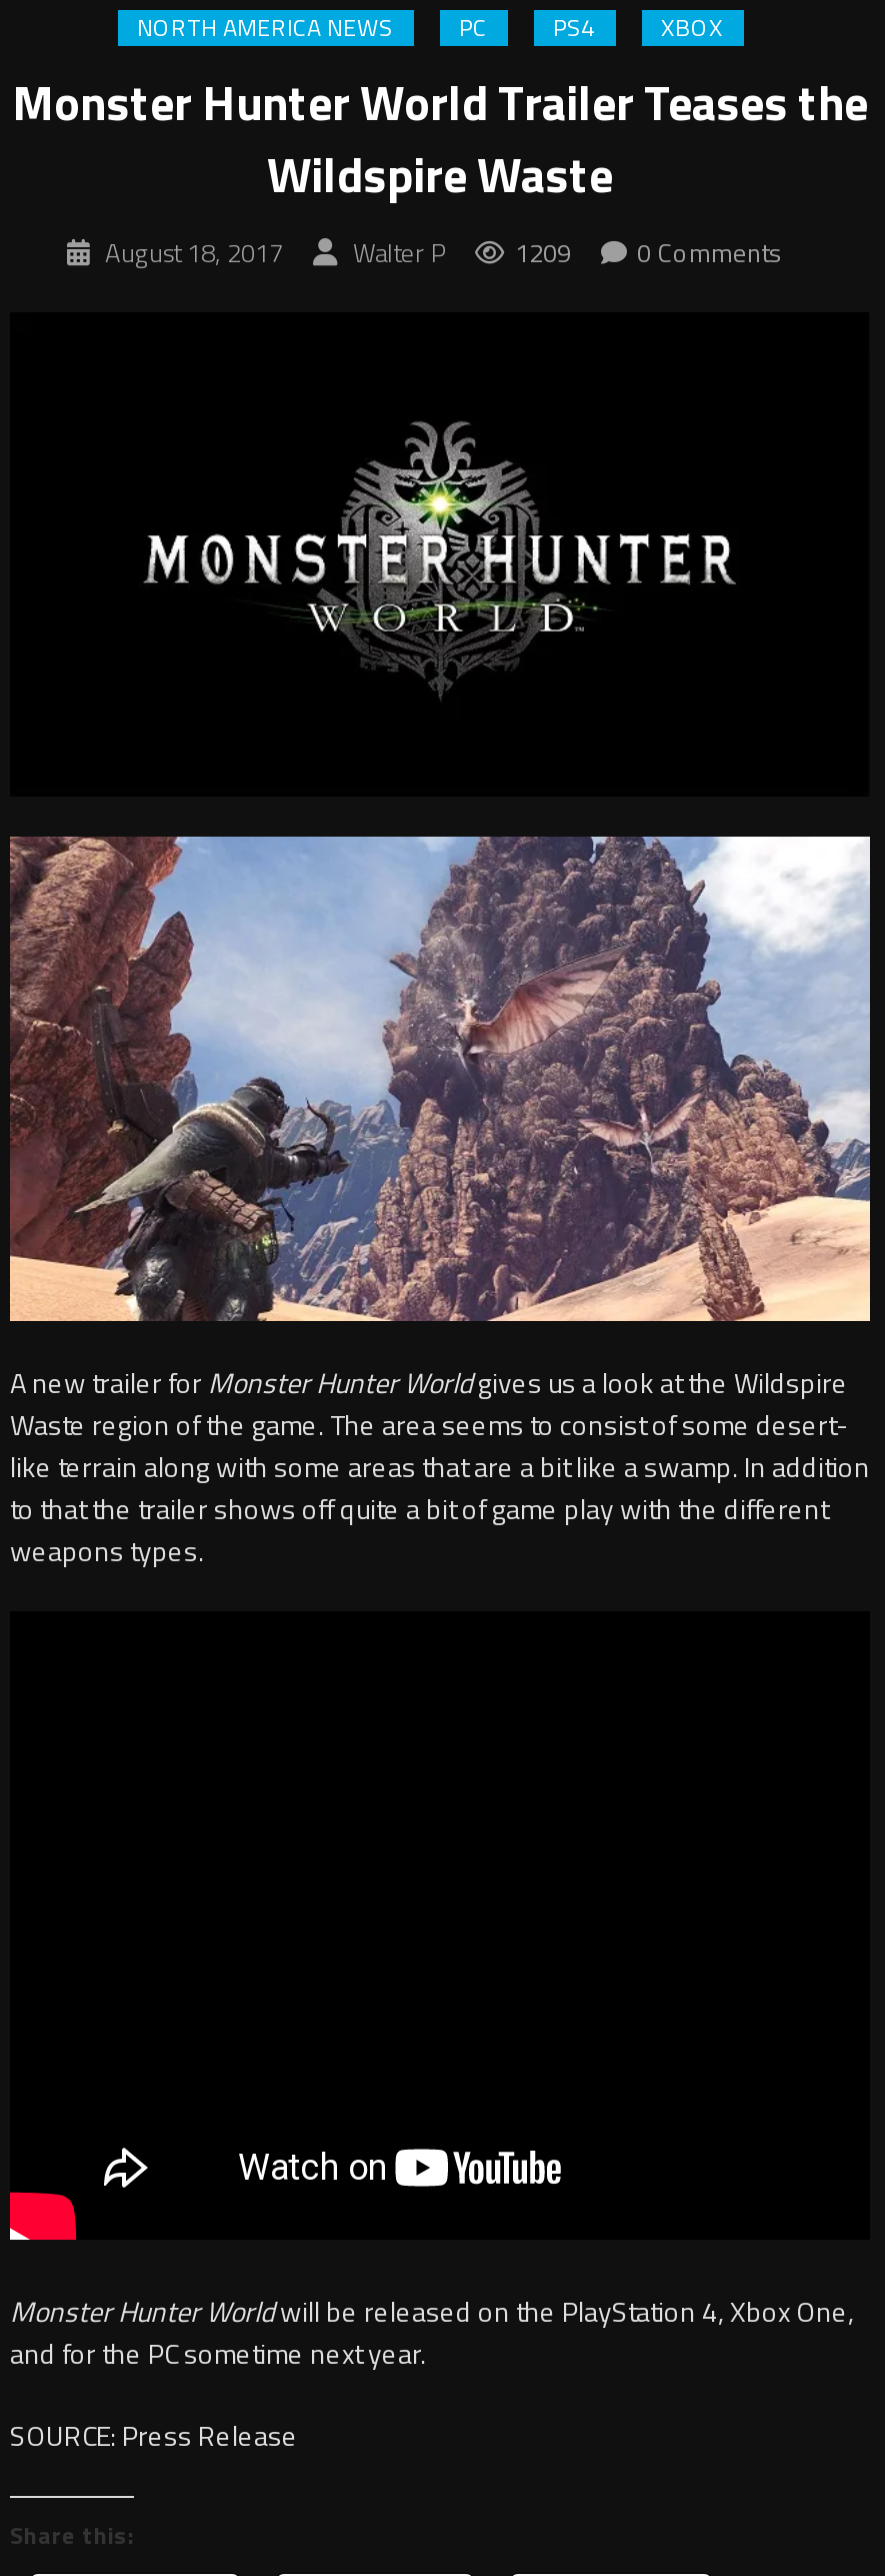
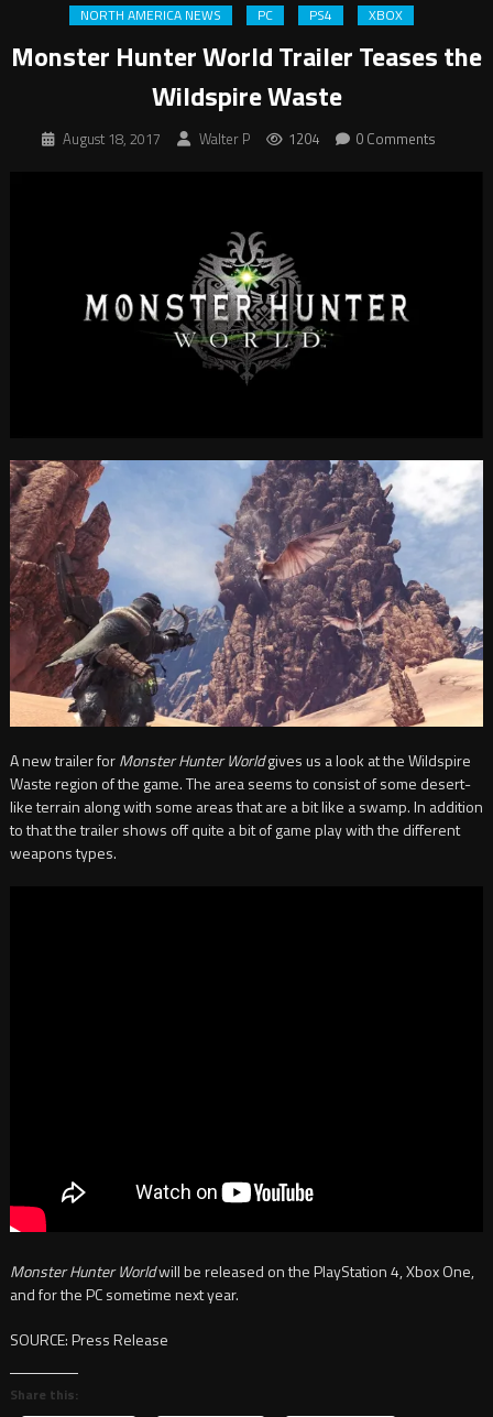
[105,232,783,272] August 18, 2017 Walter P 1209 0 Comments -> [62,128,435,150] August 18, 2017 Walter P 1204 0 Comments

